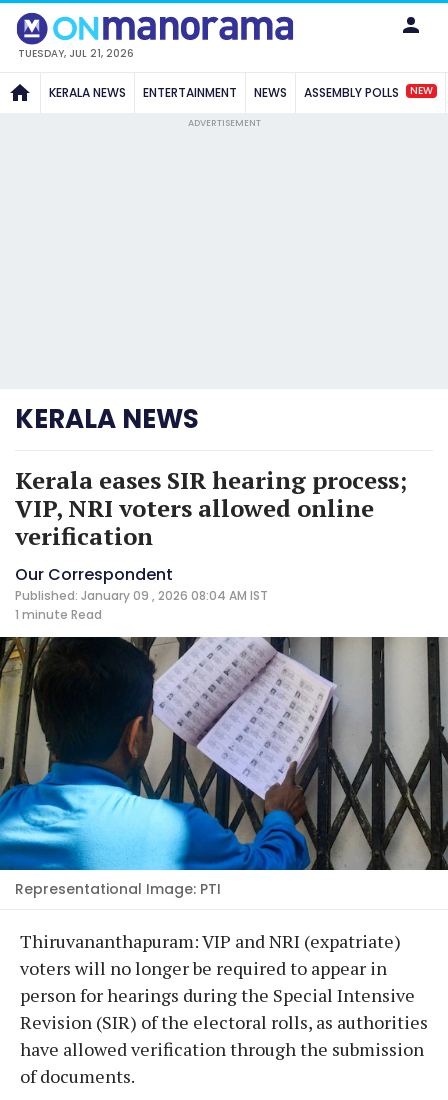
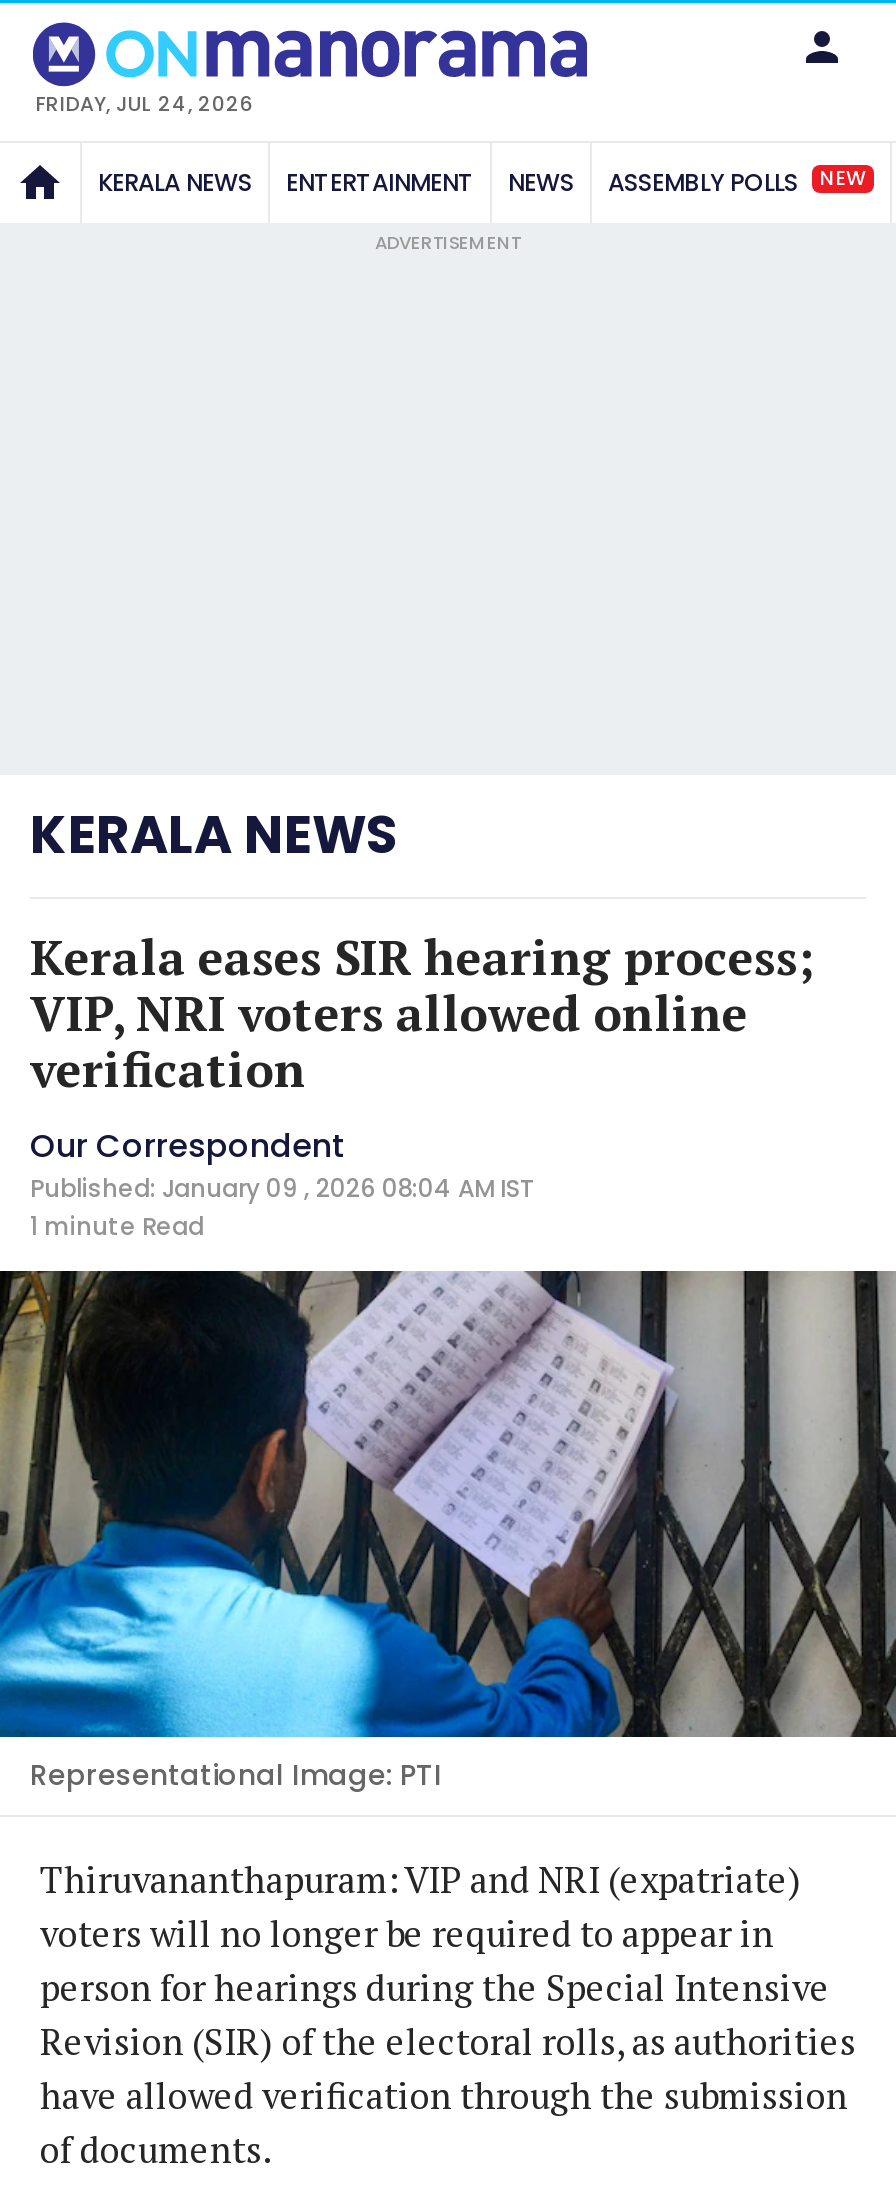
[18,46,134,61] TUESDAY, JUL 21, 2026 -> [36,88,254,118] FRIDAY, JUL 24, 2026

